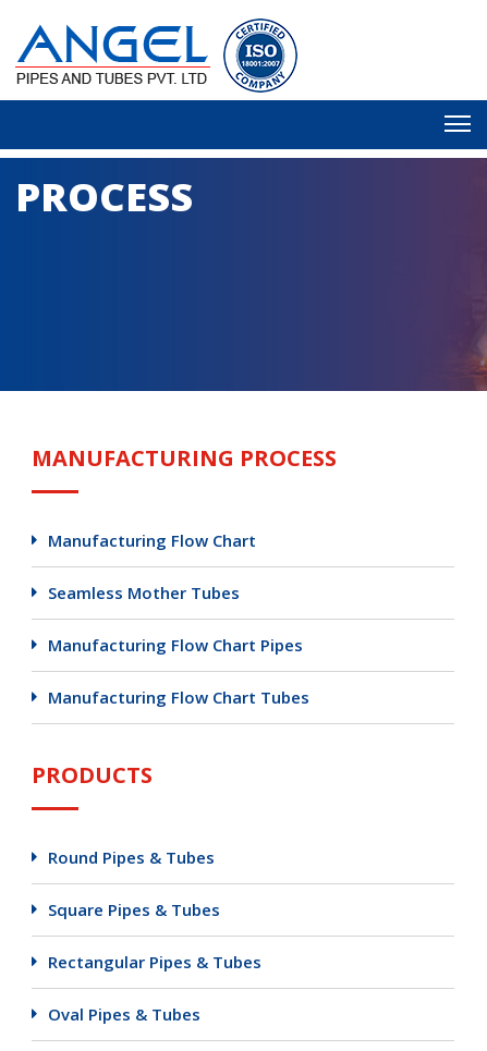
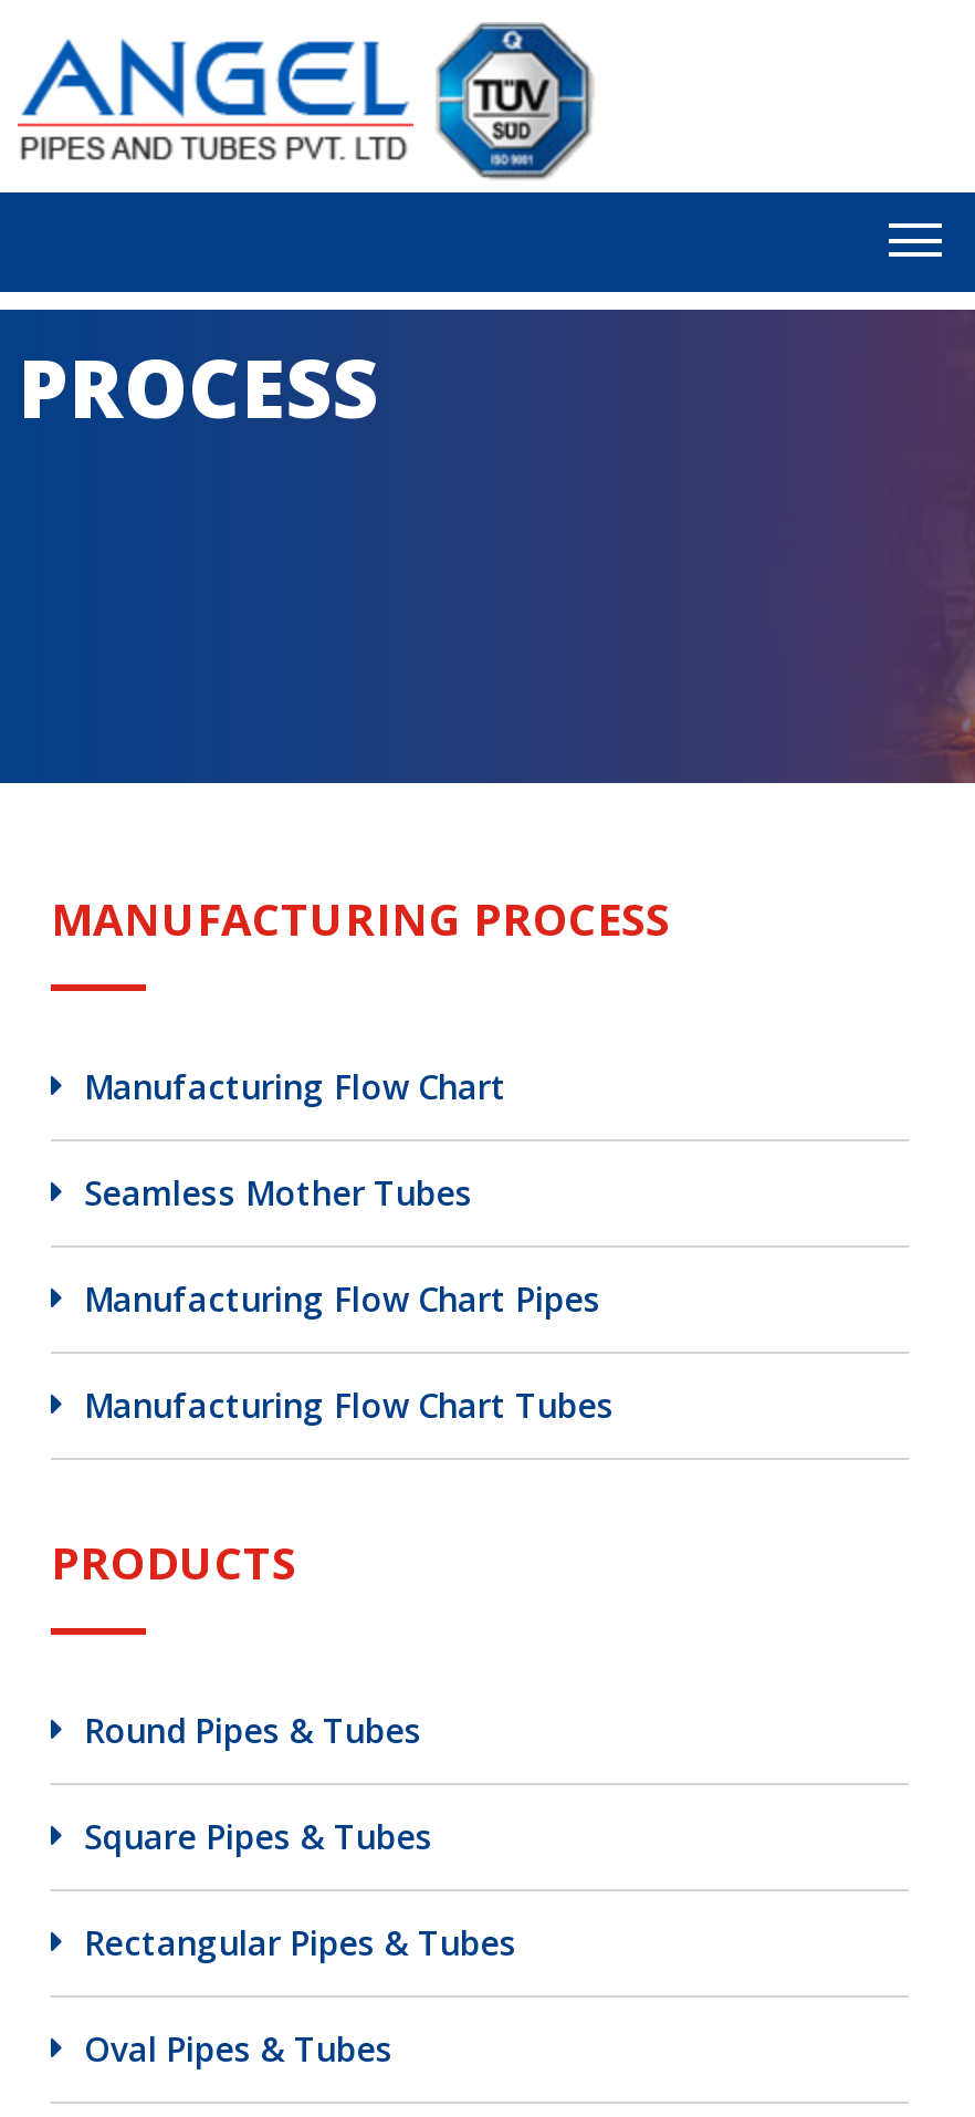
[222,17,297,94] [image] -> [436,22,593,181] [image]

